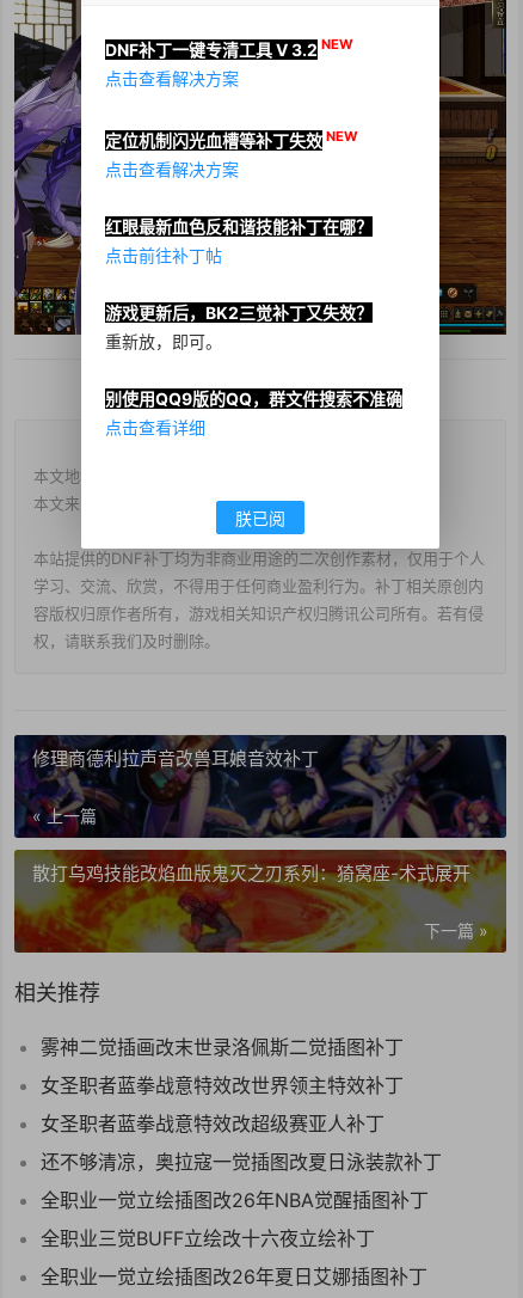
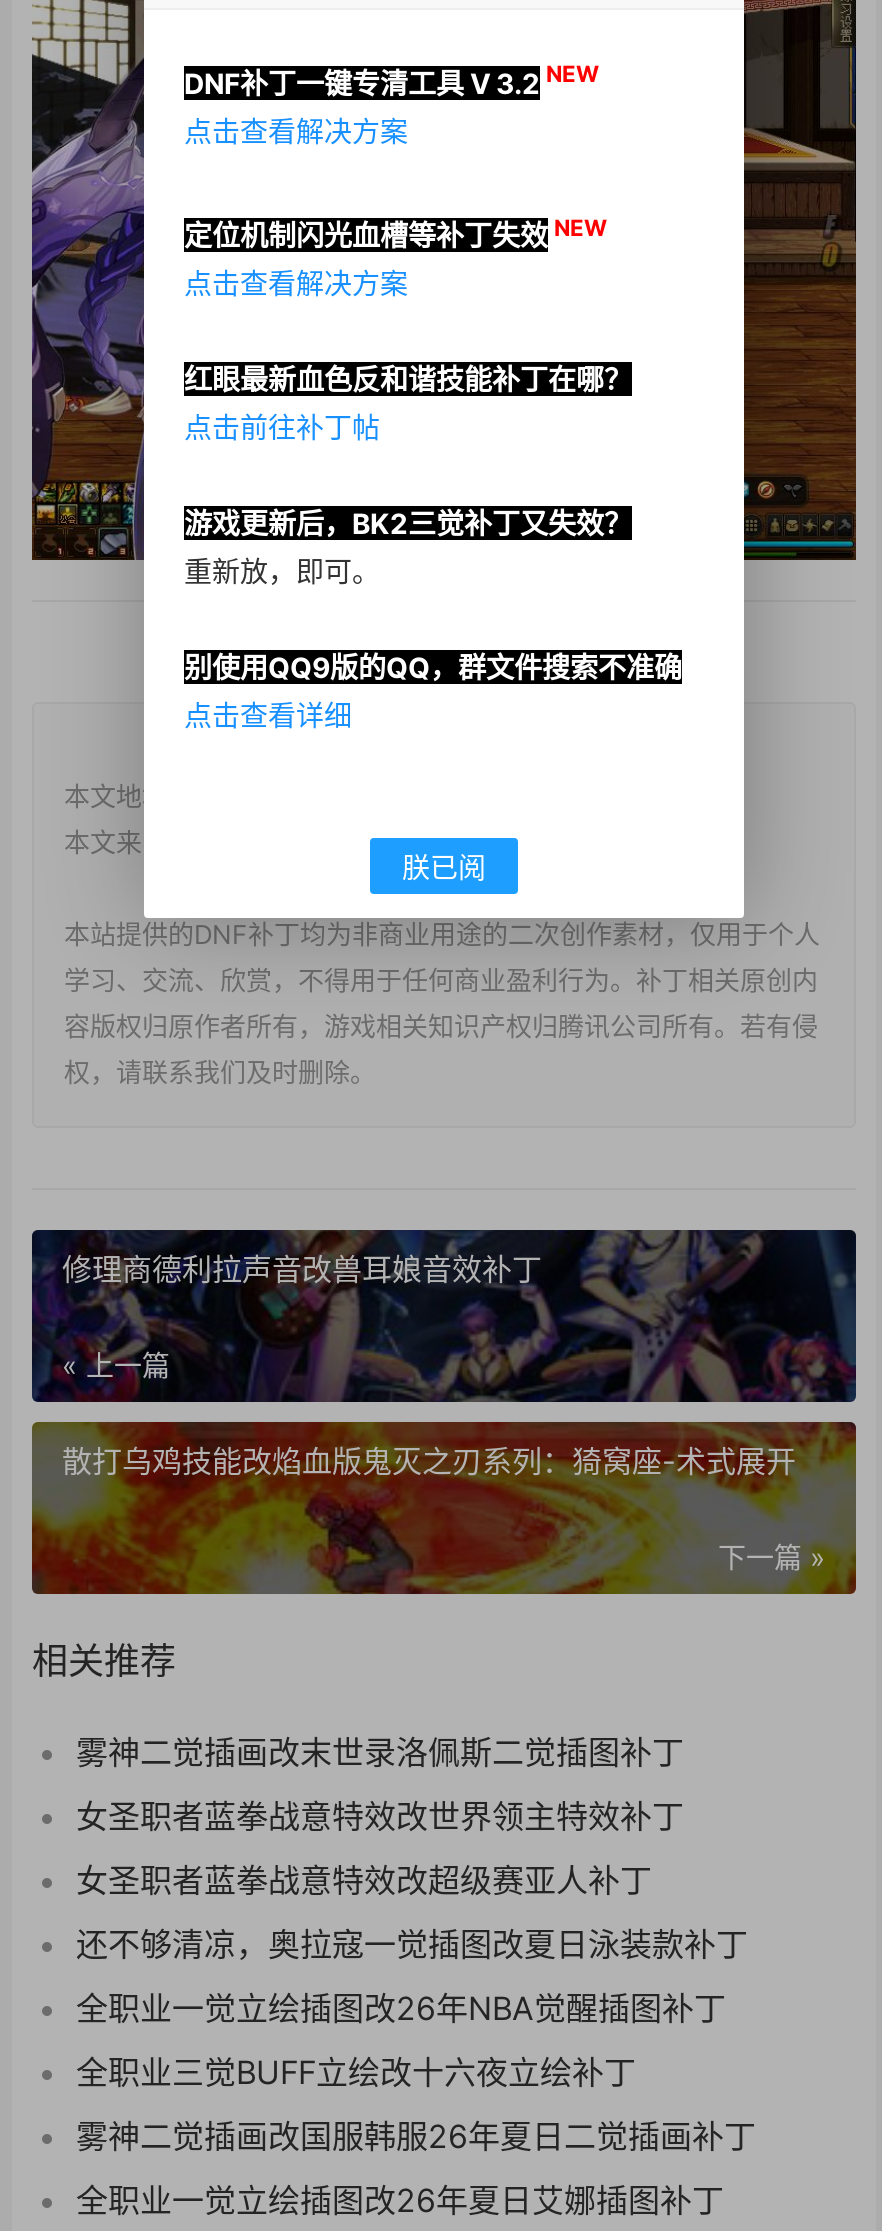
none -> [76,2116,756,2156] 雾神二觉插画改国服韩服26年夏日二觉插画补丁

